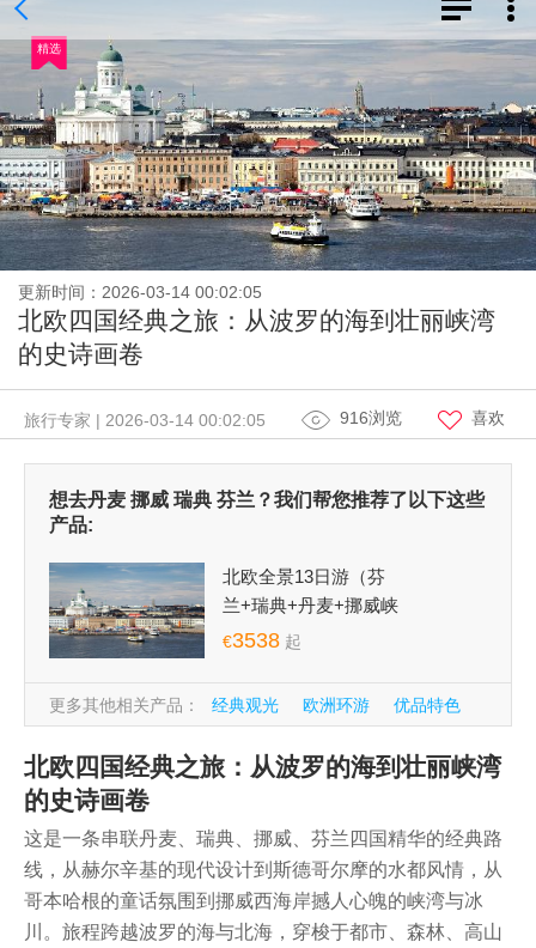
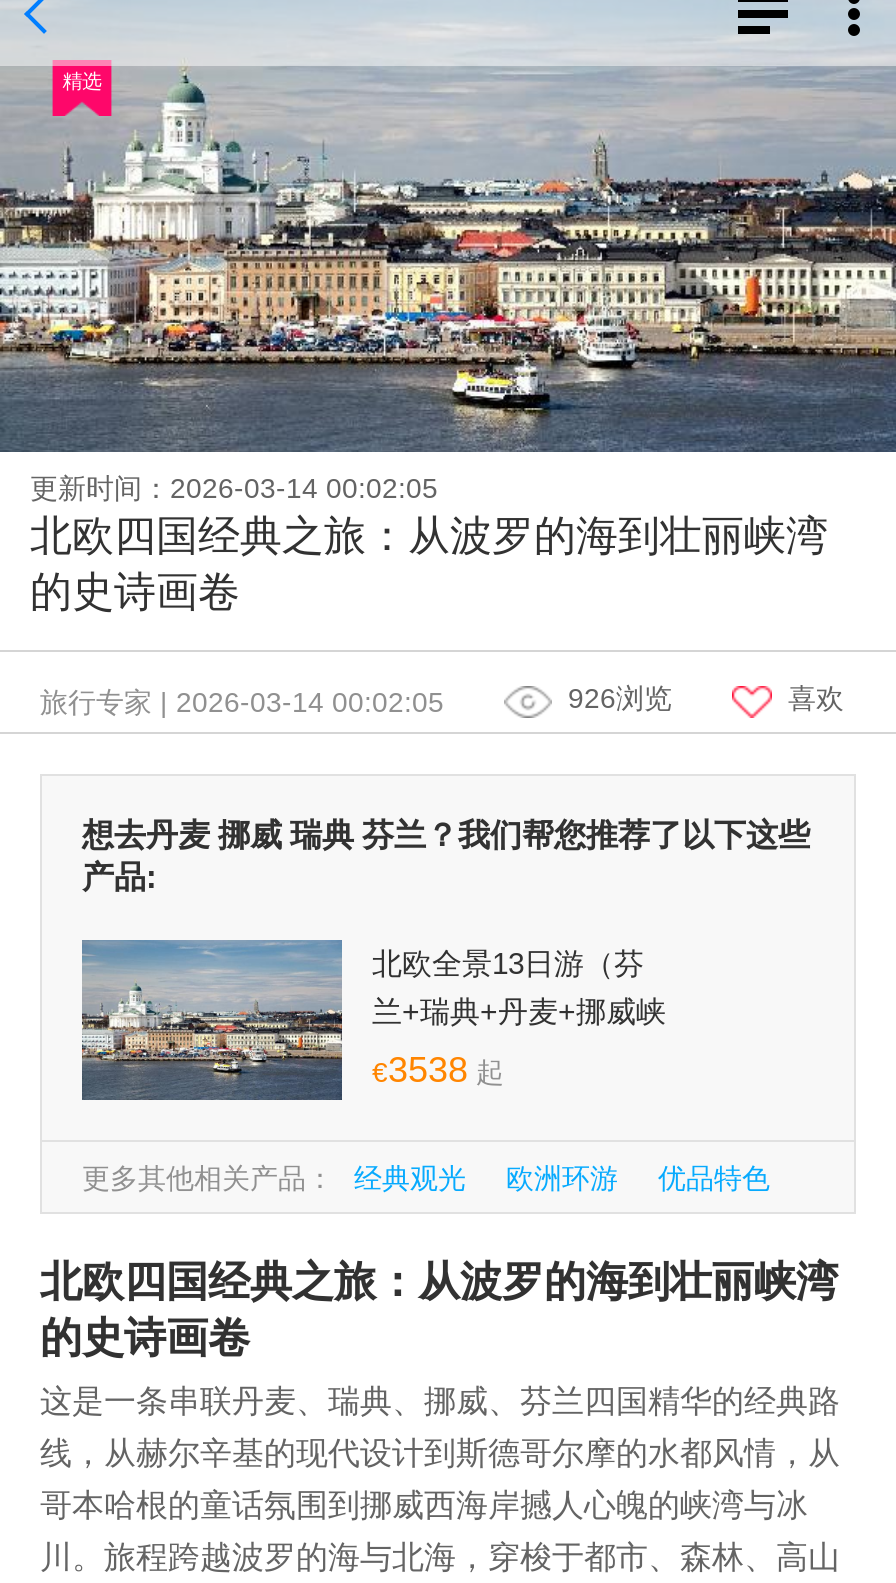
[340,408,402,427] 916浏览 -> [568,682,672,714] 926浏览

